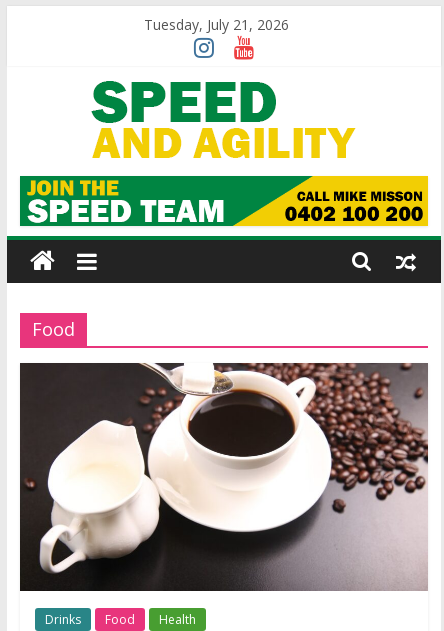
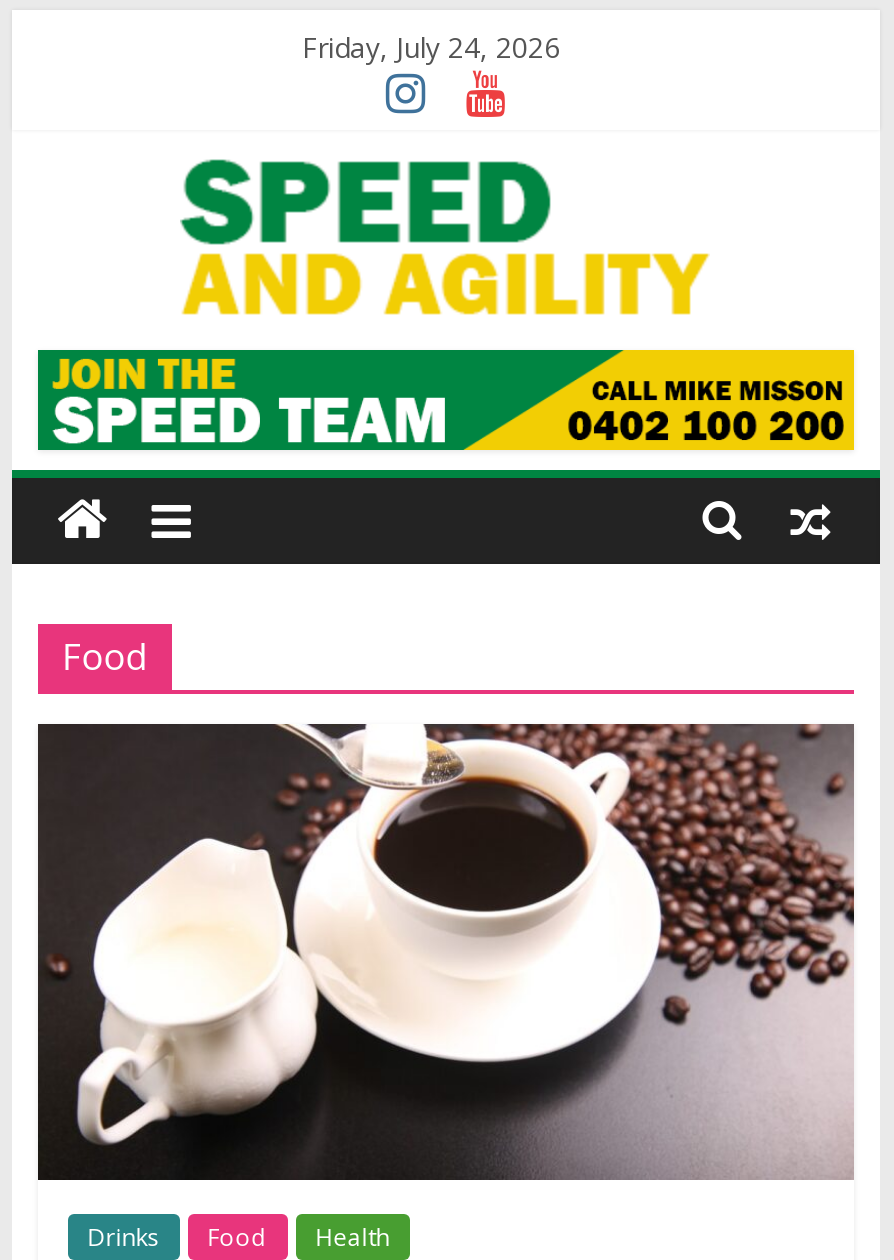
[144,15,289,34] Tuesday, July 21, 2026 -> [302,28,560,66] Friday, July 24, 2026

